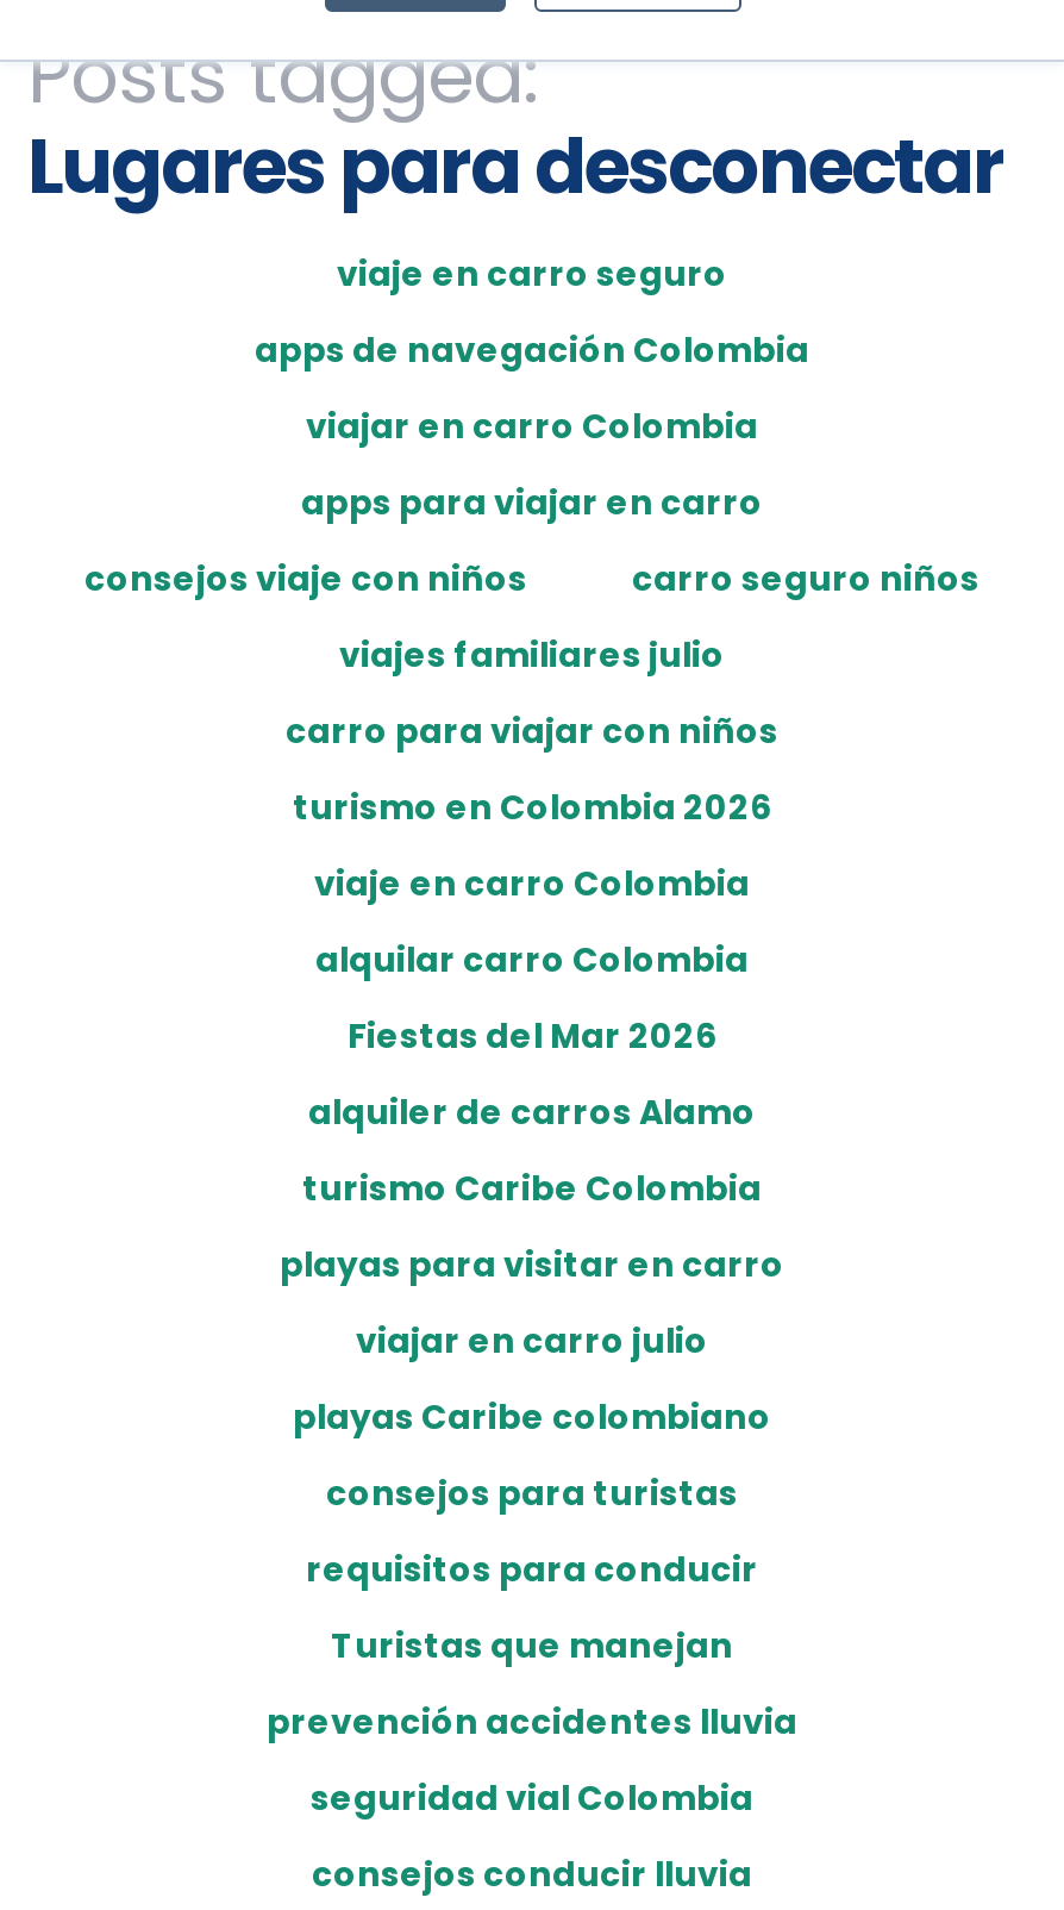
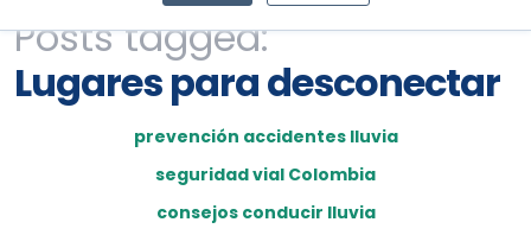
[85,250,979,1669] viaje en carro seguro | apps de navegación Colombia | viajar en carro Colombia | apps para viajar en carro | consejos viaje con niños | carro seguro niños | viajes familiares julio | carro para viajar con niños | turismo en Colombia 2026 | viaje en carro Colombia | alquilar carro Colombia | Fiestas del Mar 2026 | alquiler de carros Alamo | turismo Caribe Colombia | playas para visitar en carro | viajar en carro julio | playas Caribe colombiano | consejos para turistas | requisitos para conducir | Turistas que manejan -> none

